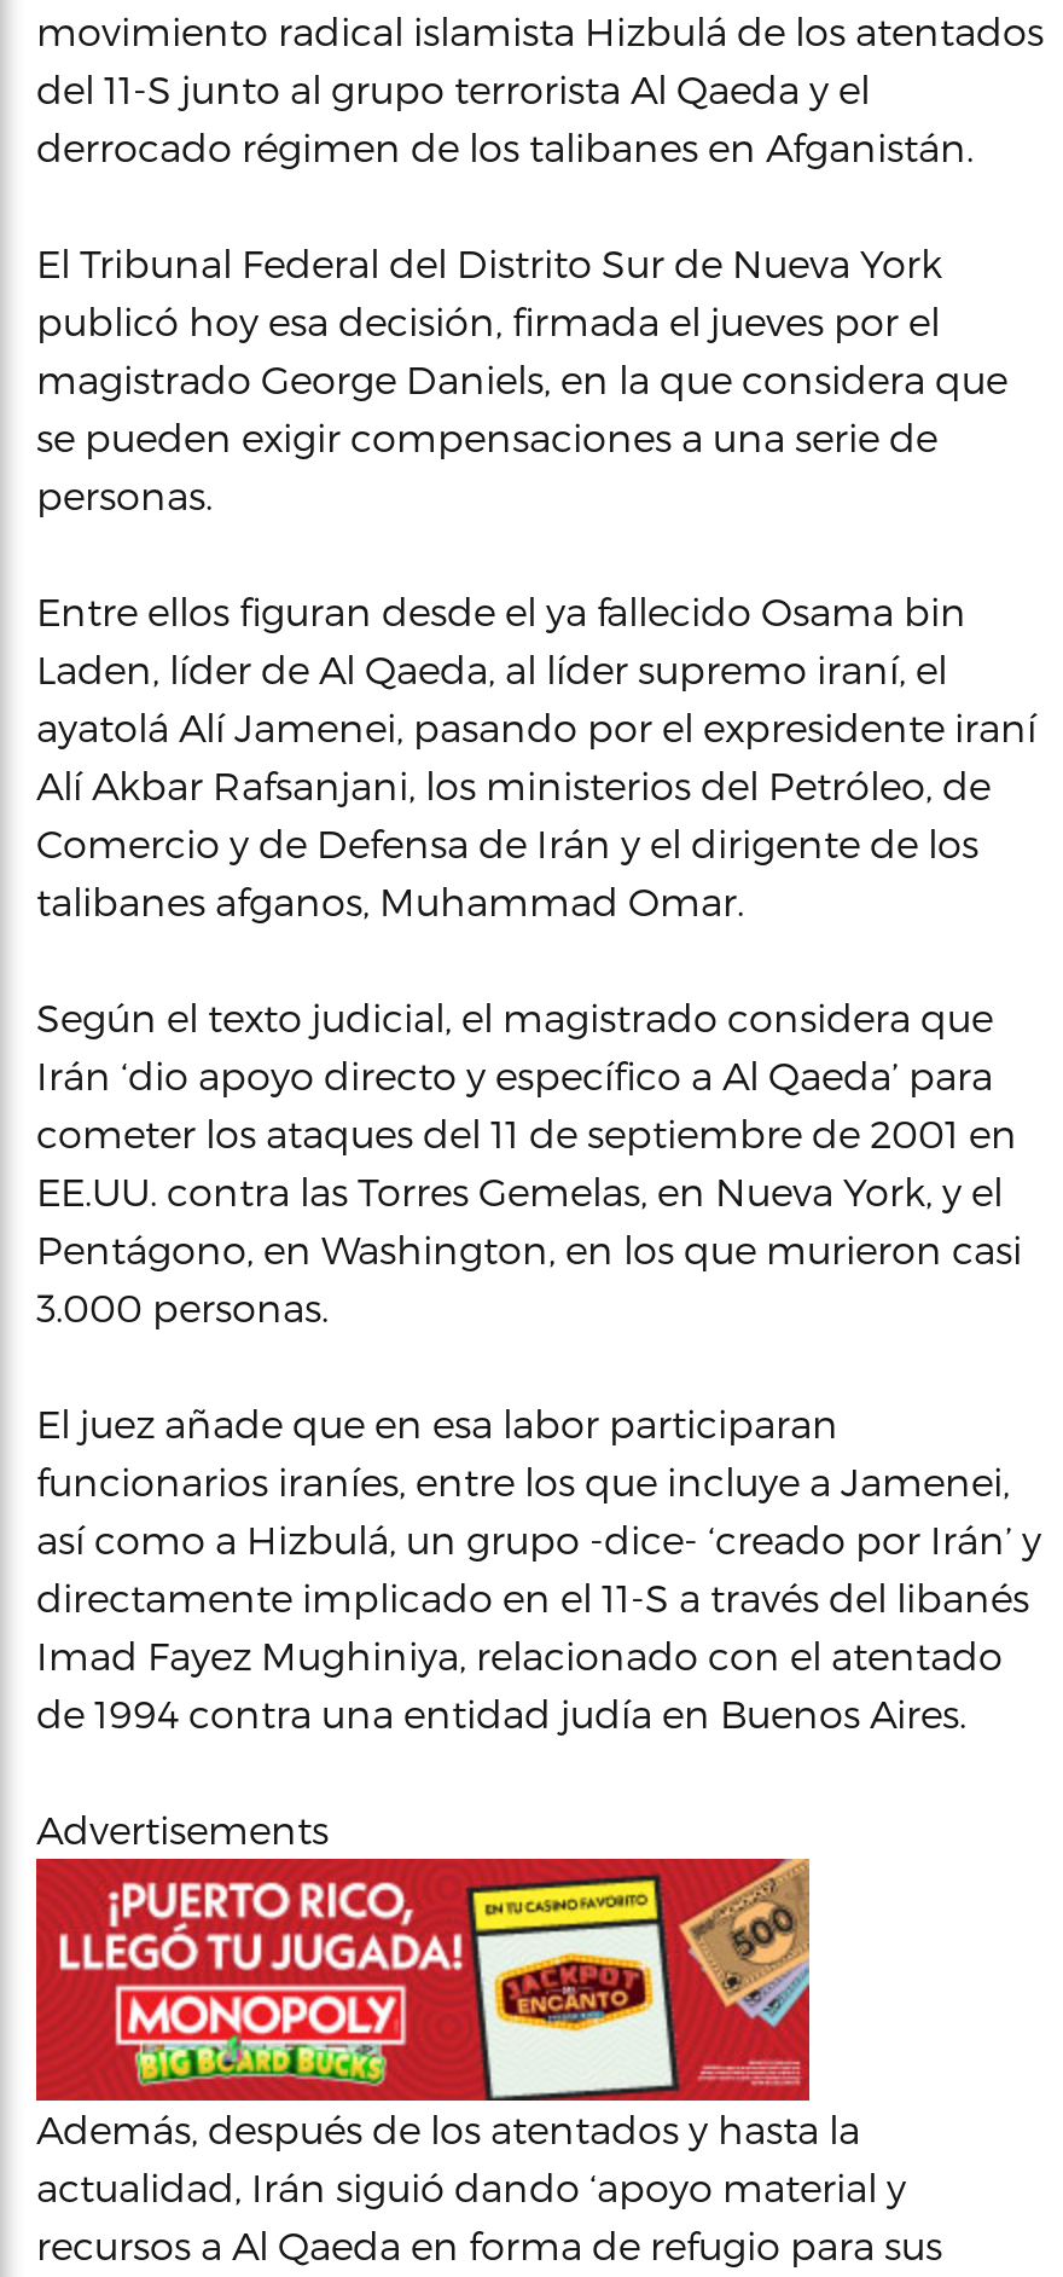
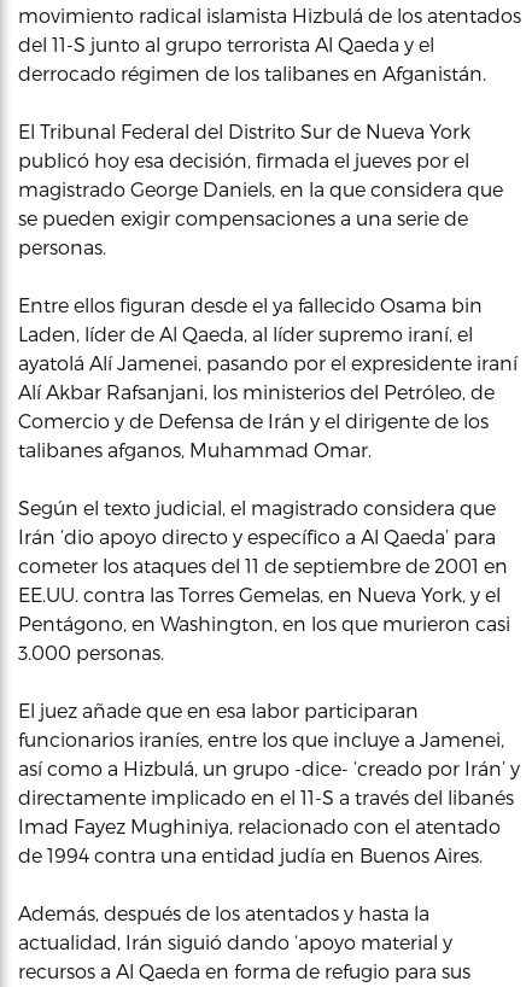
[36,1806,329,1852] Advertisements -> none
[34,1856,812,2101] [image] -> none

